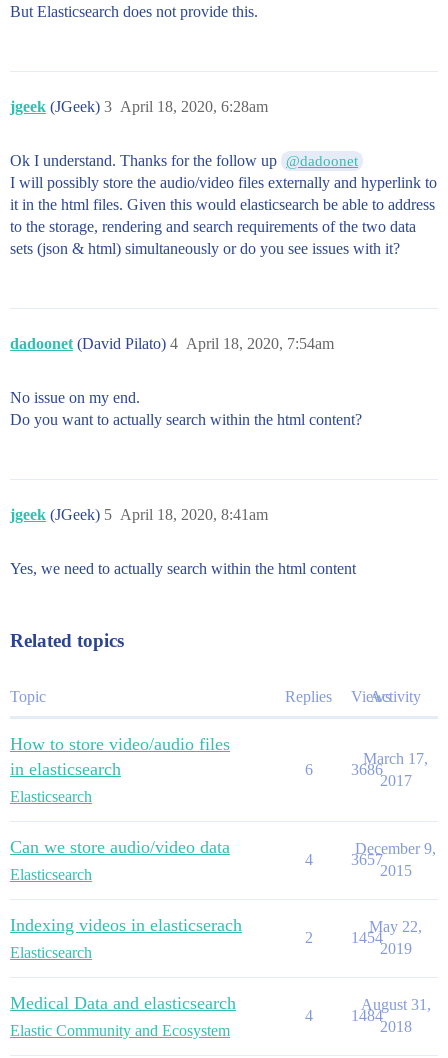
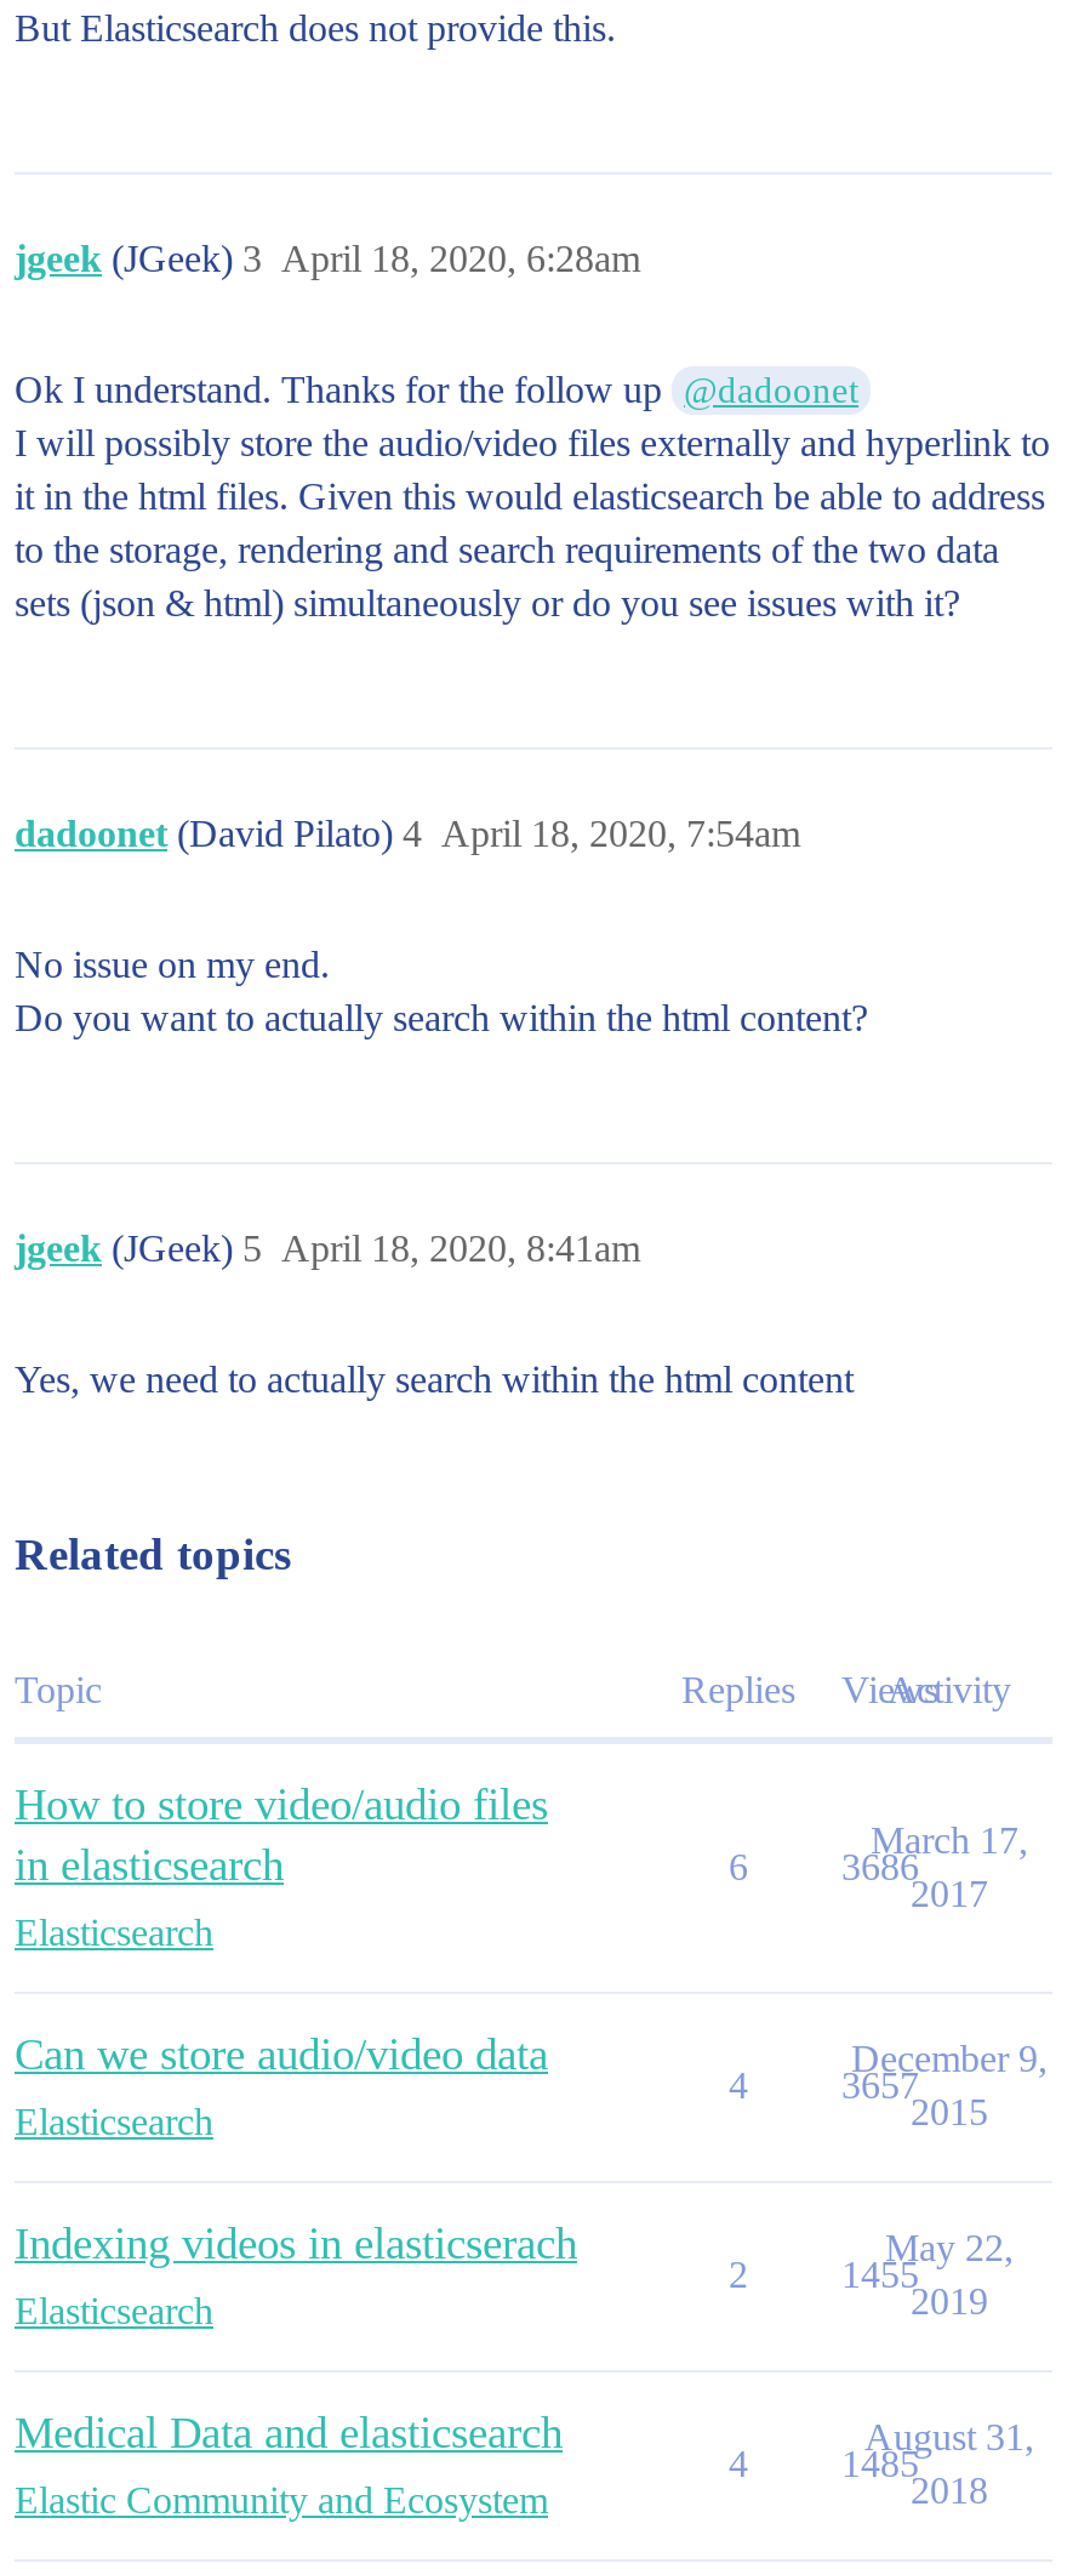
[351,929,383,946] 1454 -> [841,2253,919,2294] 1455
[351,1007,383,1024] 1484 -> [841,2442,919,2484] 1485

